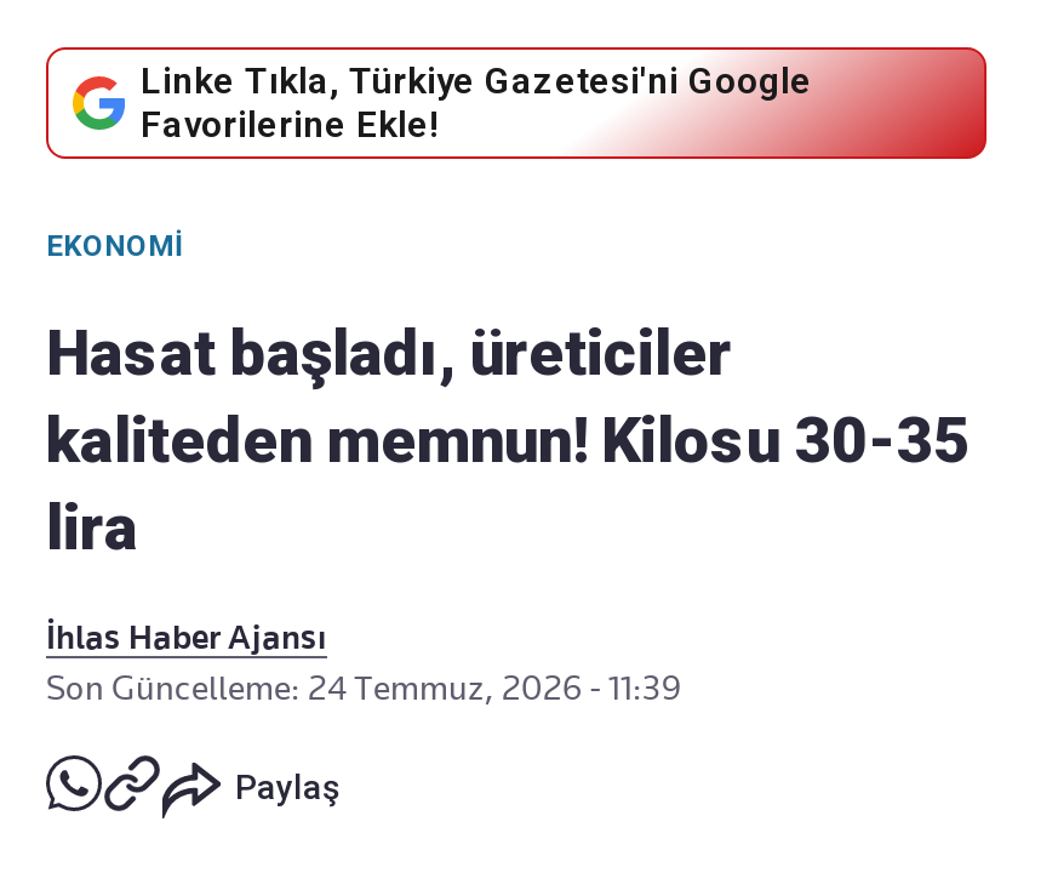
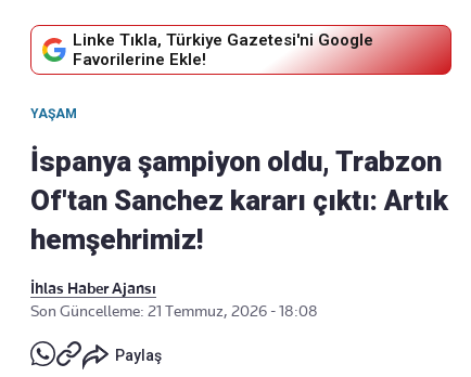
[46,231,184,265] EKONOMI -> [30,106,77,122] YAŞAM
[46,318,970,566] Hasat başladı, üreticiler | kaliteden memnun! Kilosu 30-35 | lira -> [30,145,448,256] İspanya şampiyon oldu, Trabzon | Of'tan Sanchez kararı çıktı: Artık | hemşehrimiz!
[46,670,681,709] Son Güncelleme: 24 Temmuz, 2026 - 11:39 -> [30,302,318,320] Son Güncelleme: 21 Temmuz, 2026 - 18:08

